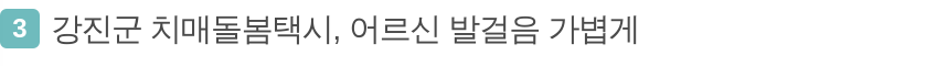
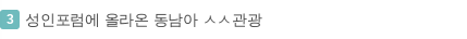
[51,12,639,47] 강진군 치매돌봄택시, 어르신 발걸음 가볍게 -> [25,11,262,29] 성인포럼에 올라온 동남아 ㅅㅅ관광

